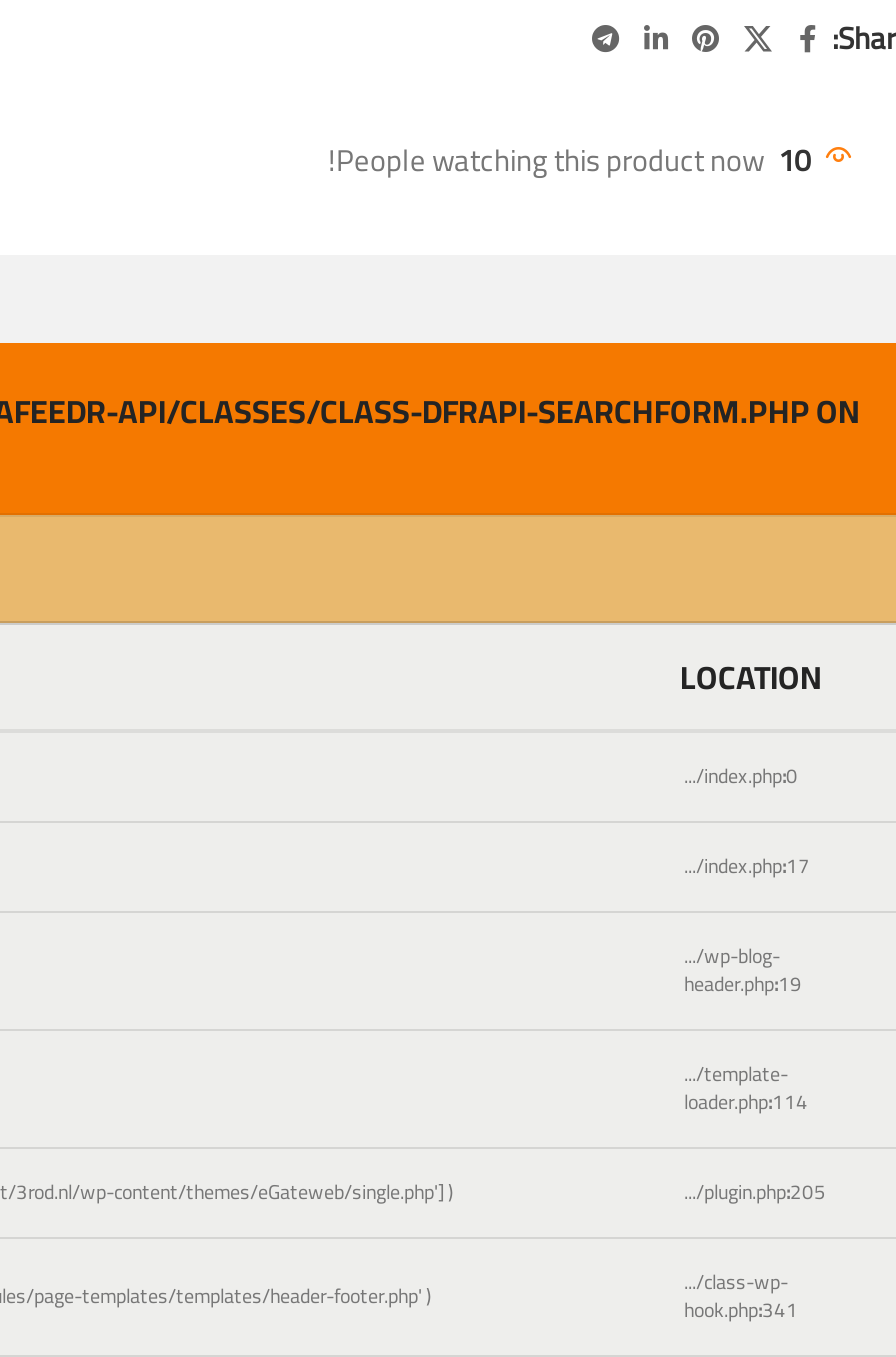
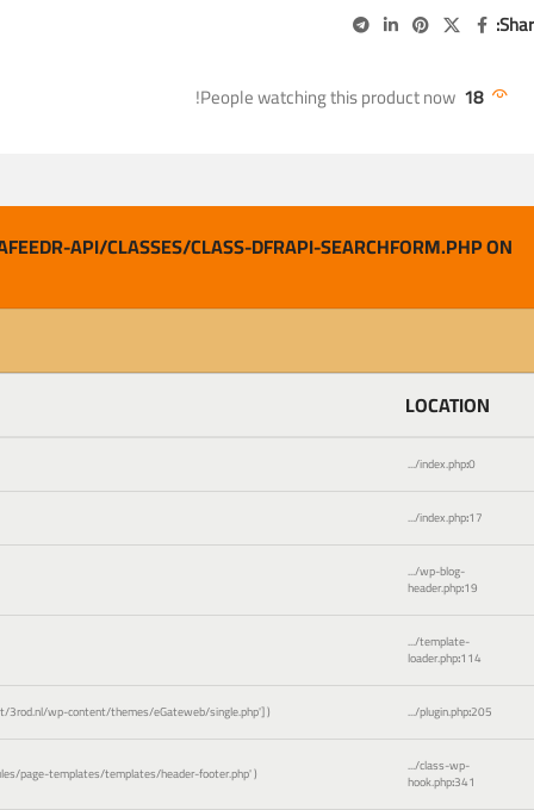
[336,131,810,189] People watching this product now! 10 -> [200,80,483,114] People watching this product now! 18

